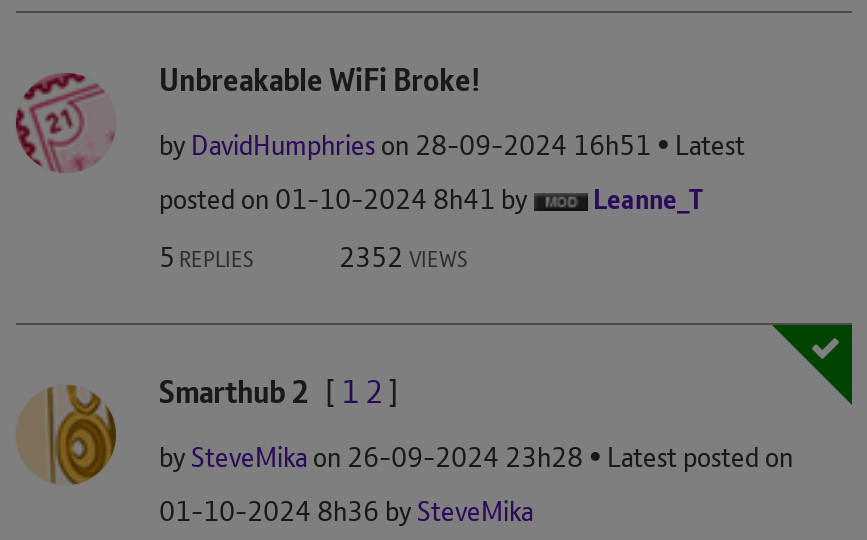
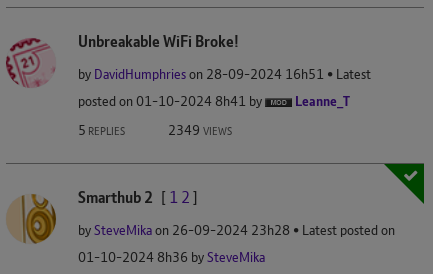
[339,240,467,276] 2352 VIEWS -> [167,121,231,139] 2349 VIEWS

